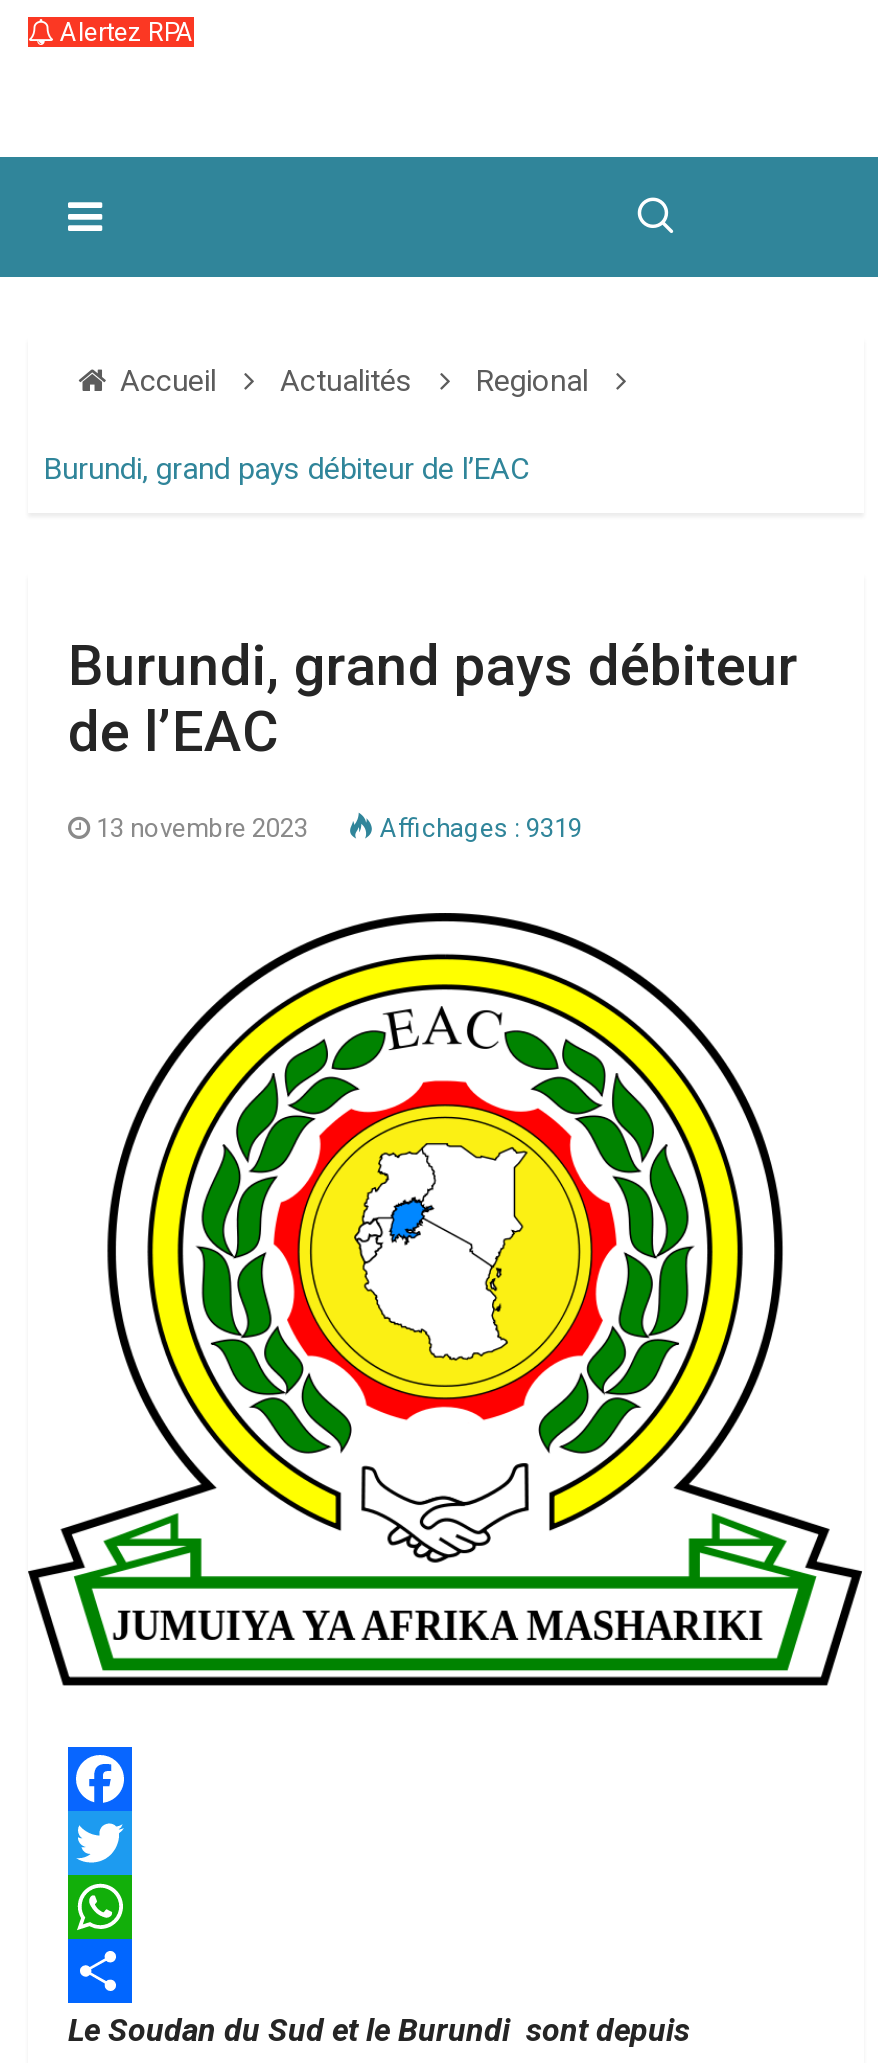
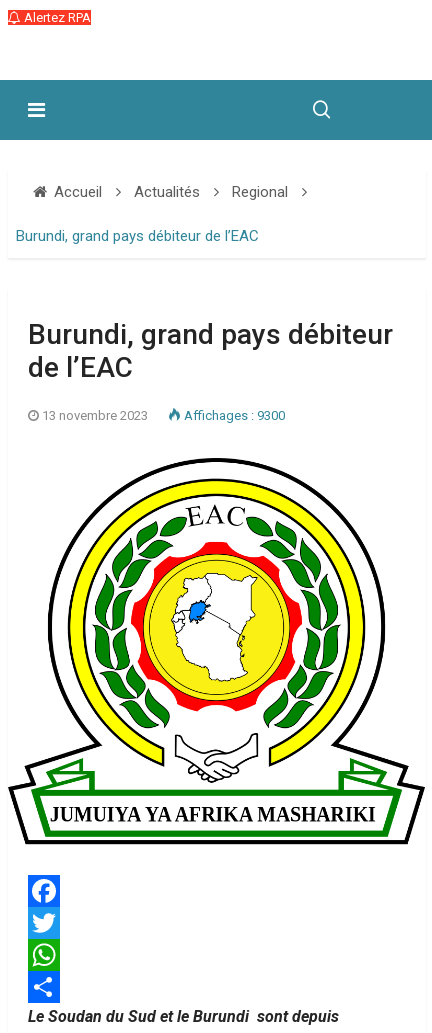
[380,813,582,843] Affichages : 9319 -> [184,408,285,423] Affichages : 9300

